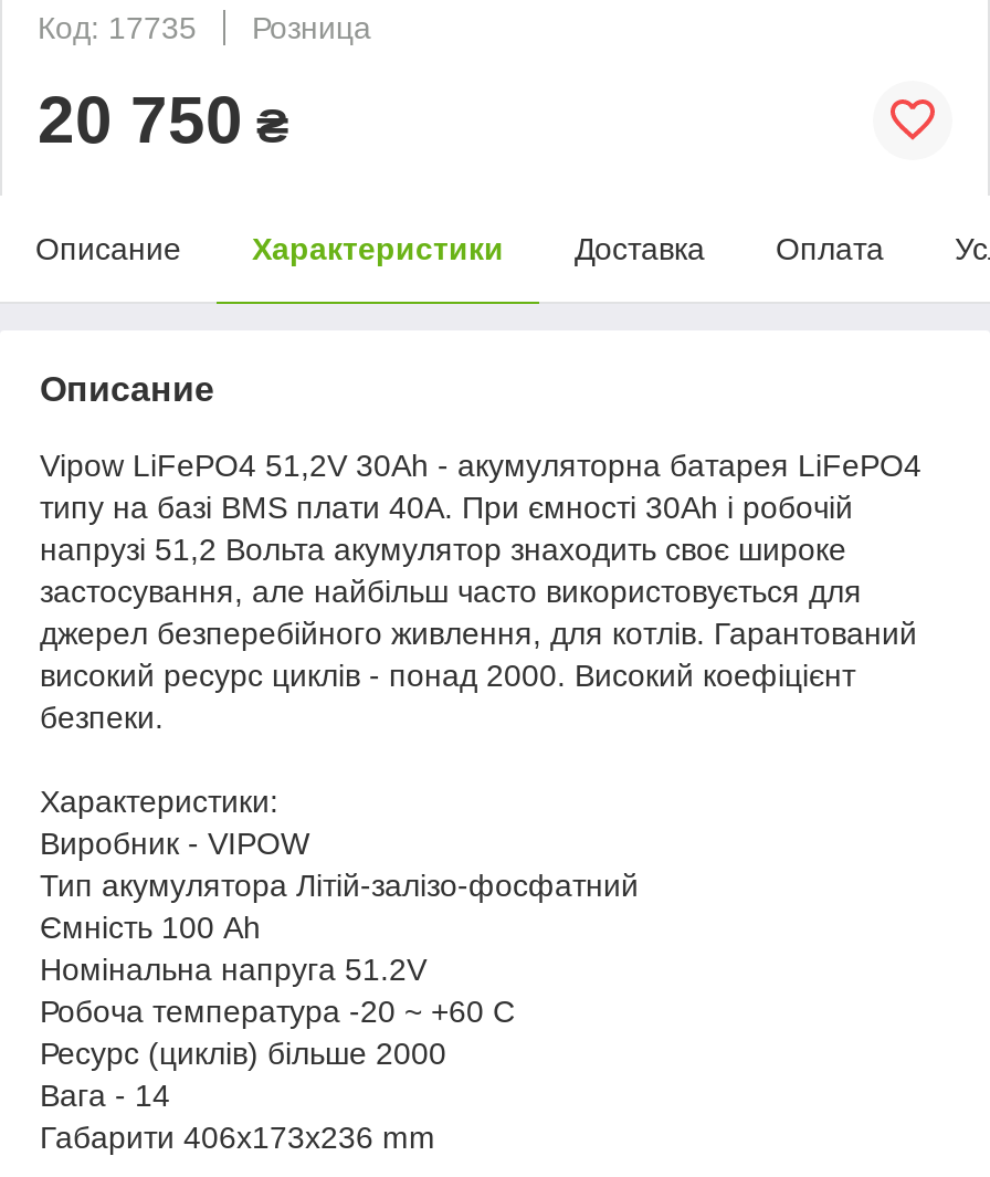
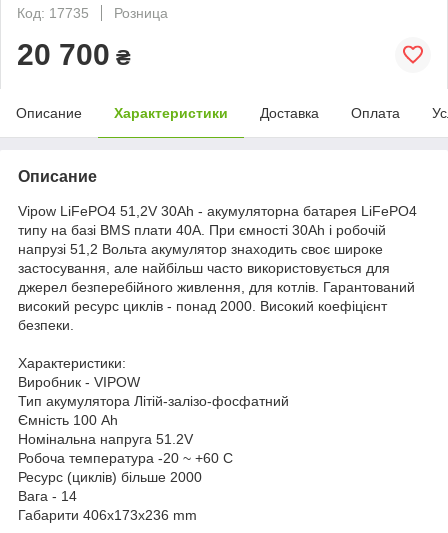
[38,82,289,155] 20 750 ₴ -> [17,38,131,71] 20 700 ₴

